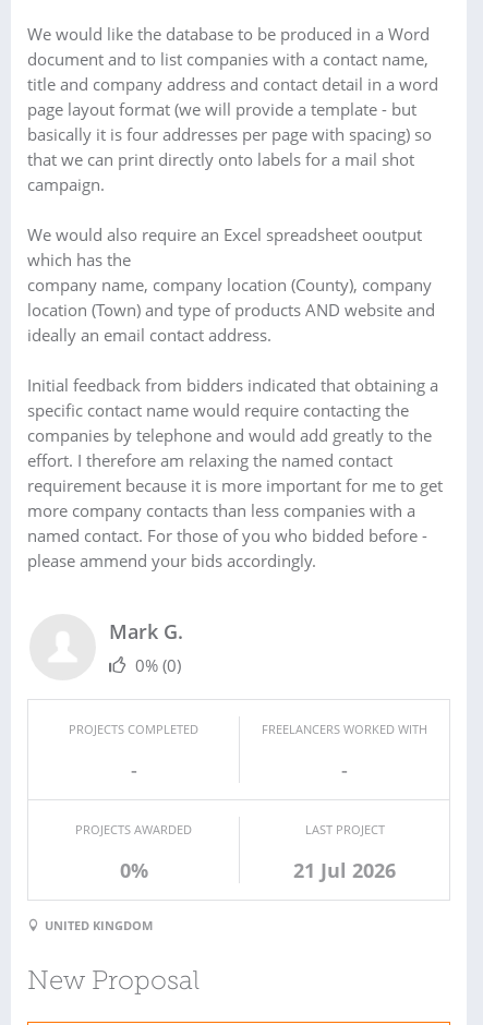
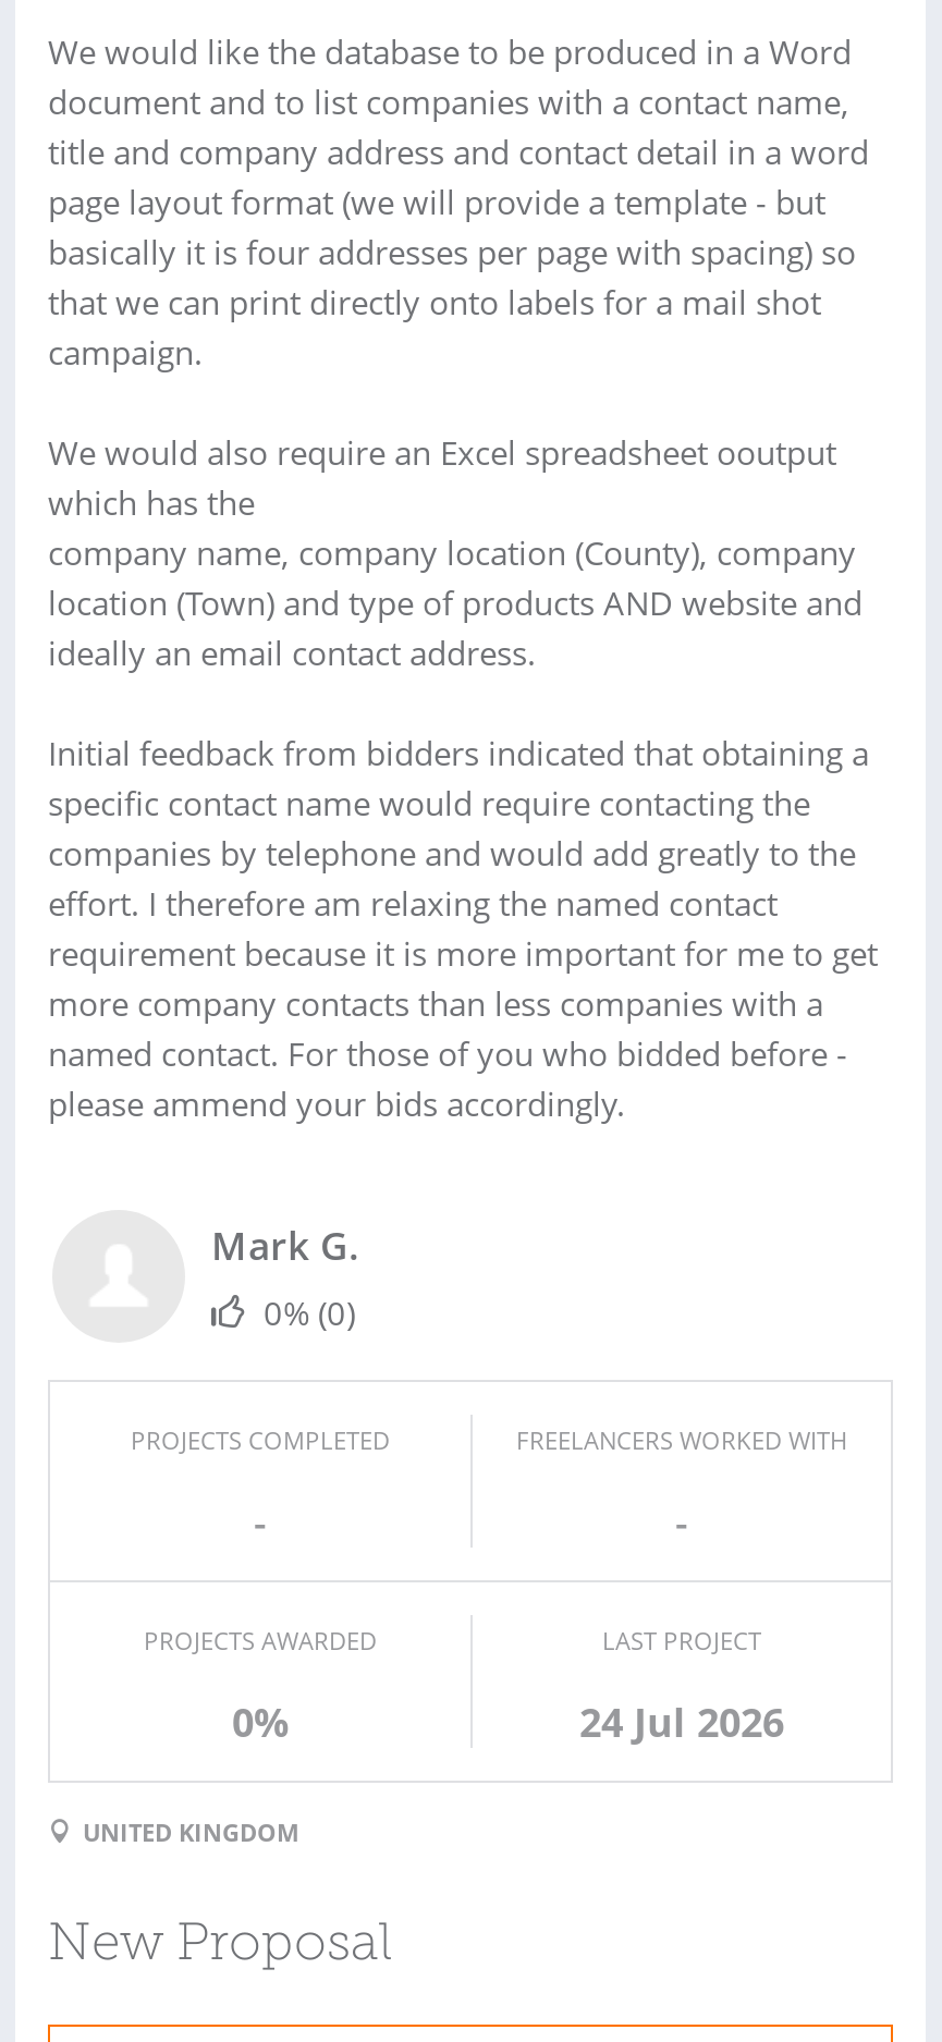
[293,857,396,883] 21 Jul 2026 -> [579,1696,784,1748] 24 Jul 2026

